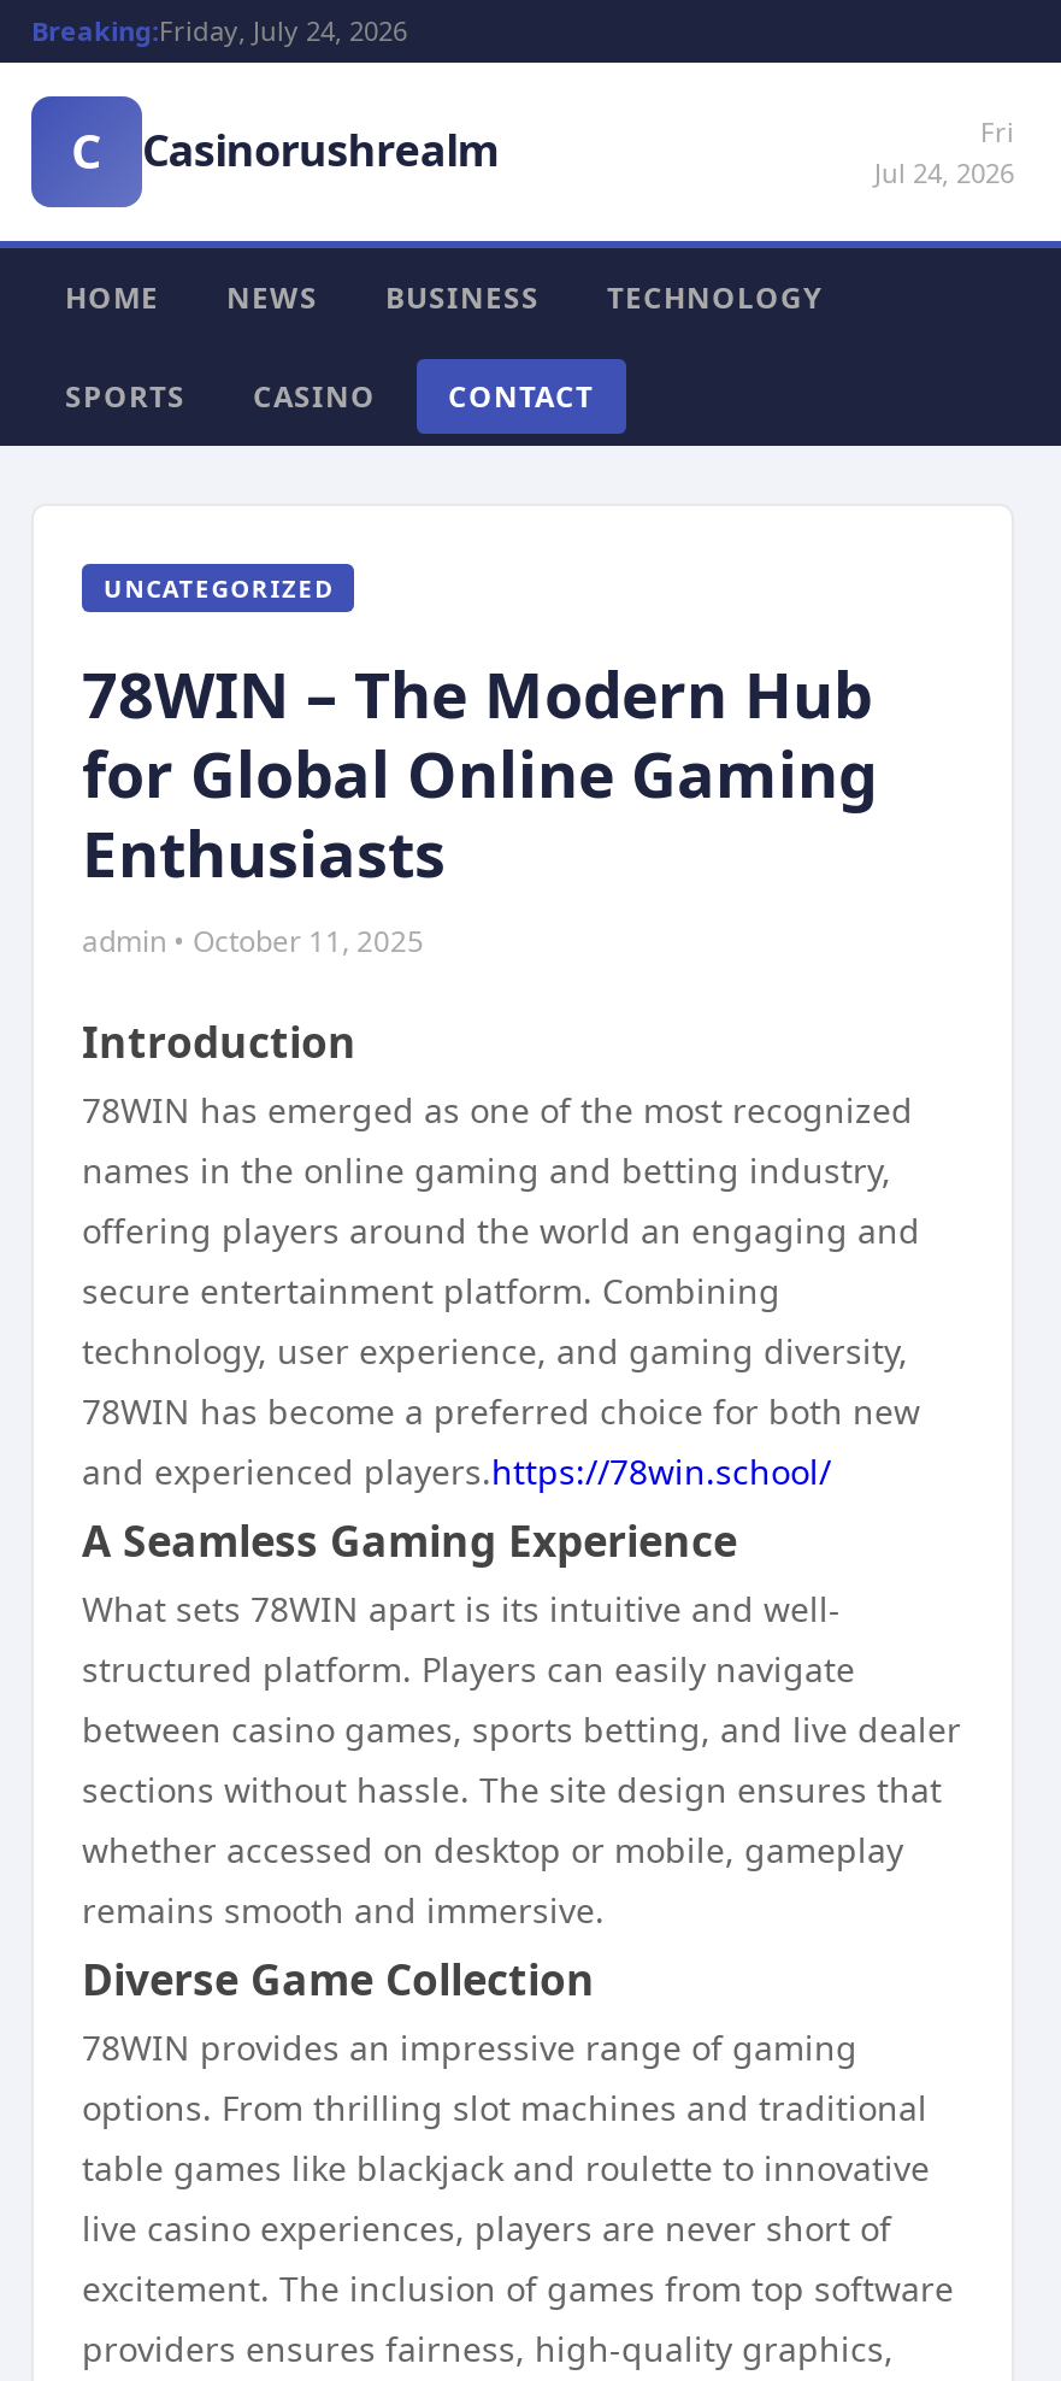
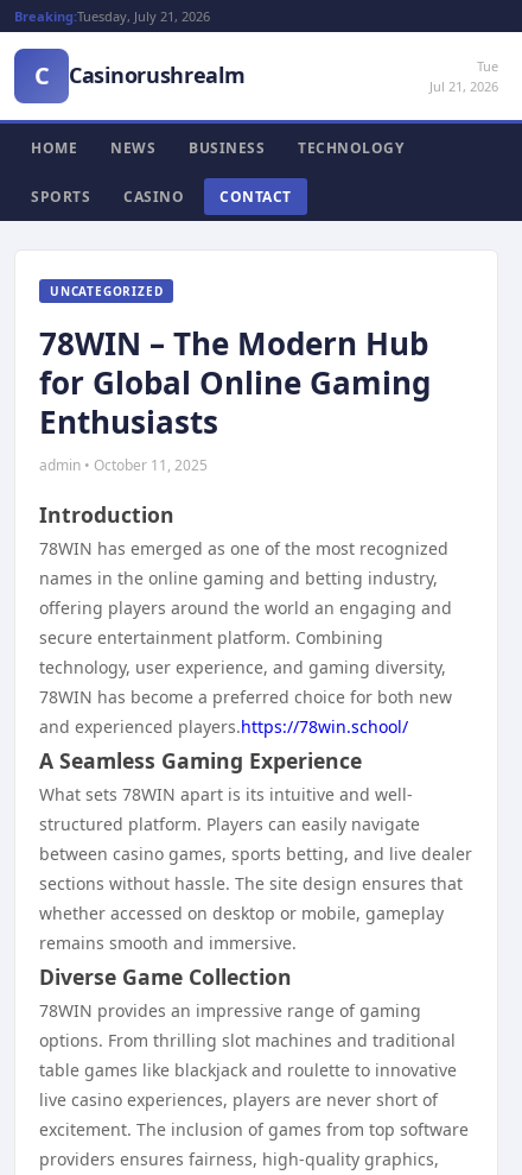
[31,12,407,48] Breaking:Friday, July 24, 2026 -> [14,7,210,25] Breaking:Tuesday, July 21, 2026
[874,113,1014,190] Fri | Jul 24, 2026 -> [429,57,498,95] Tue | Jul 21, 2026

